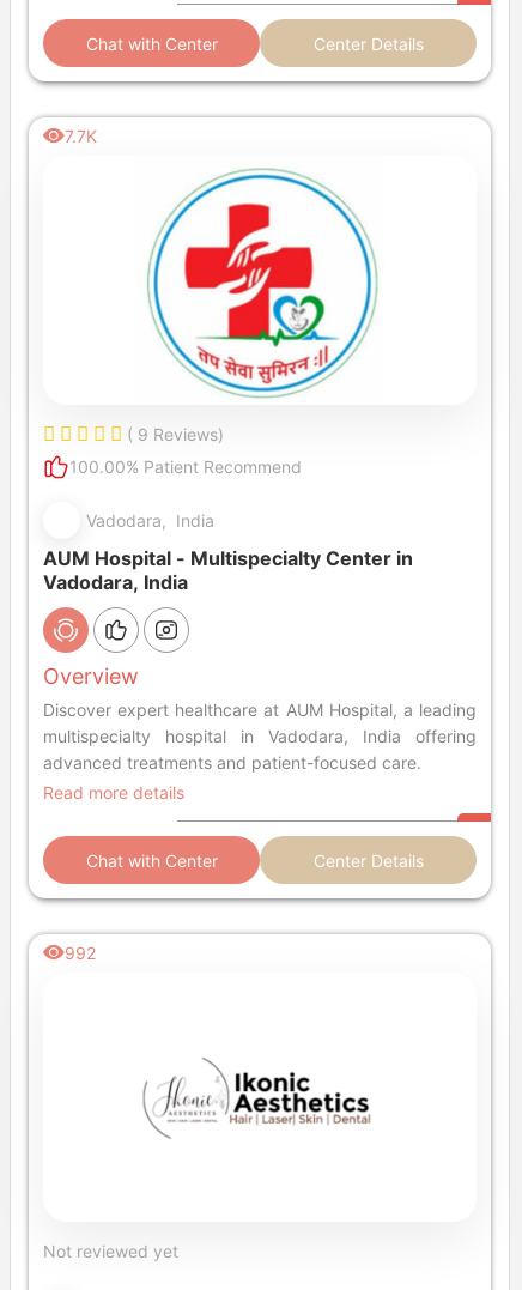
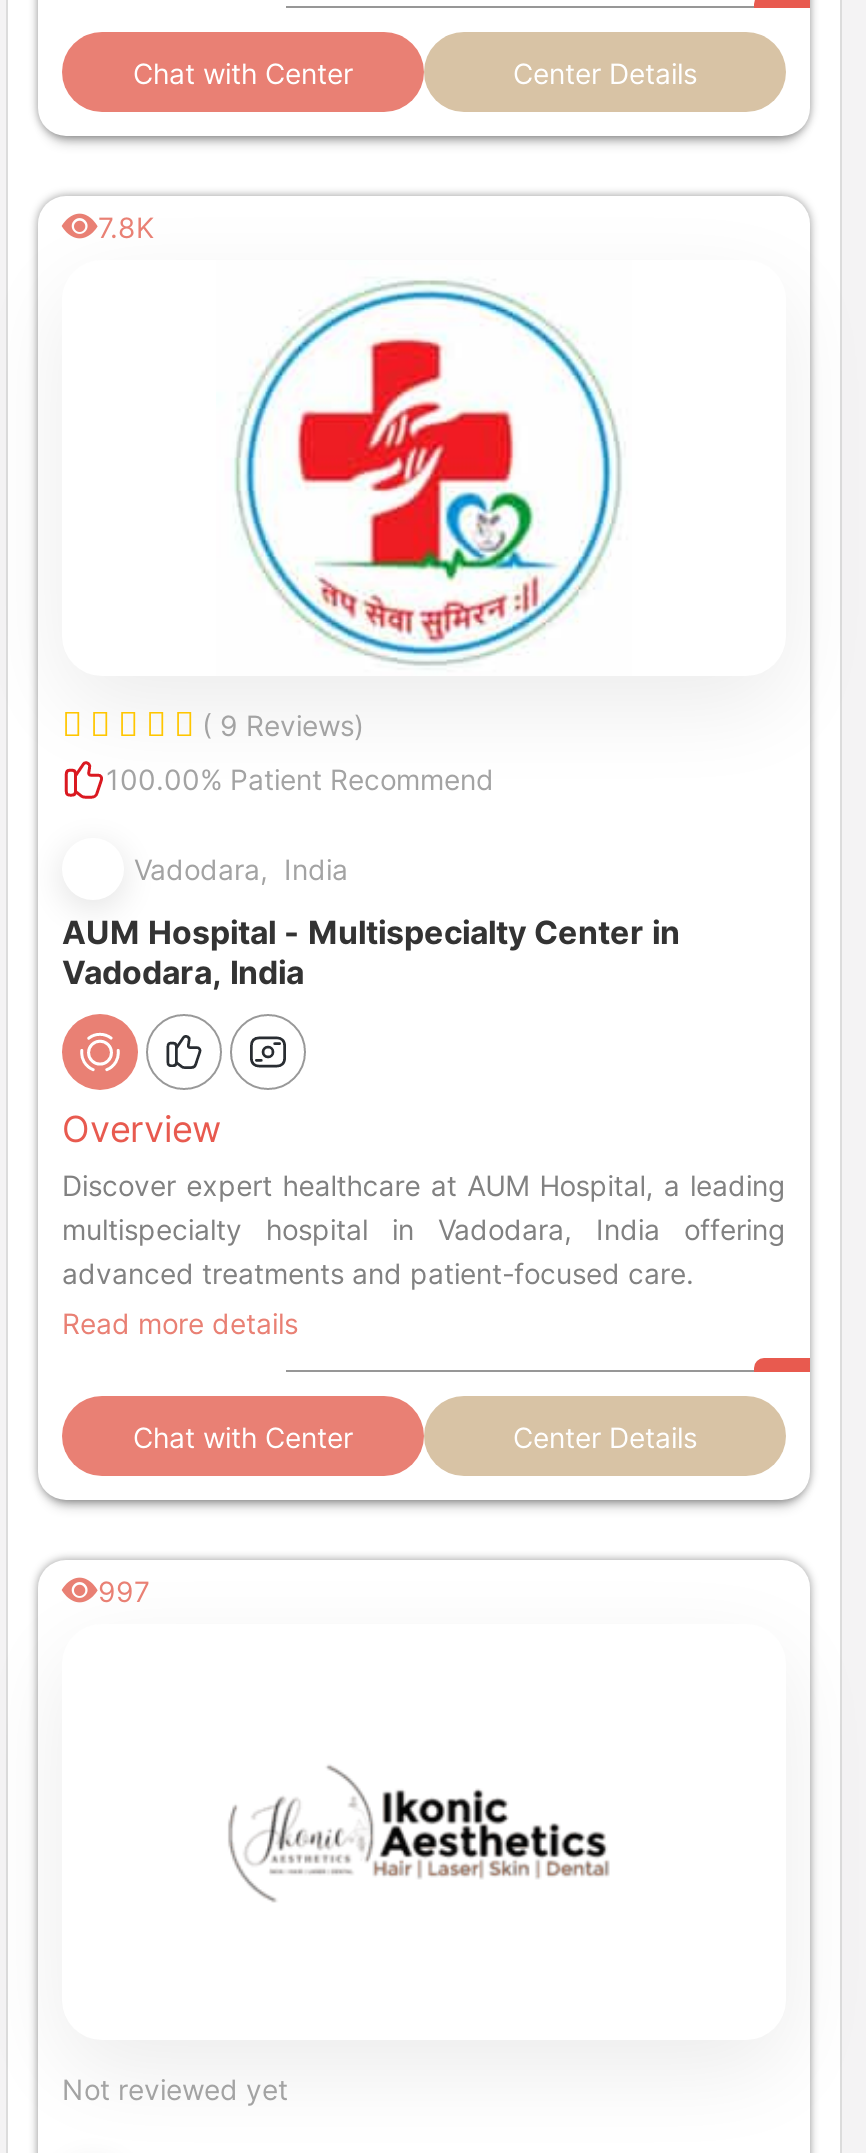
[65,126,97,146] 7.7K -> [98,210,154,244] 7.8K
[65,943,96,963] 992 -> [98,1574,150,1608] 997

